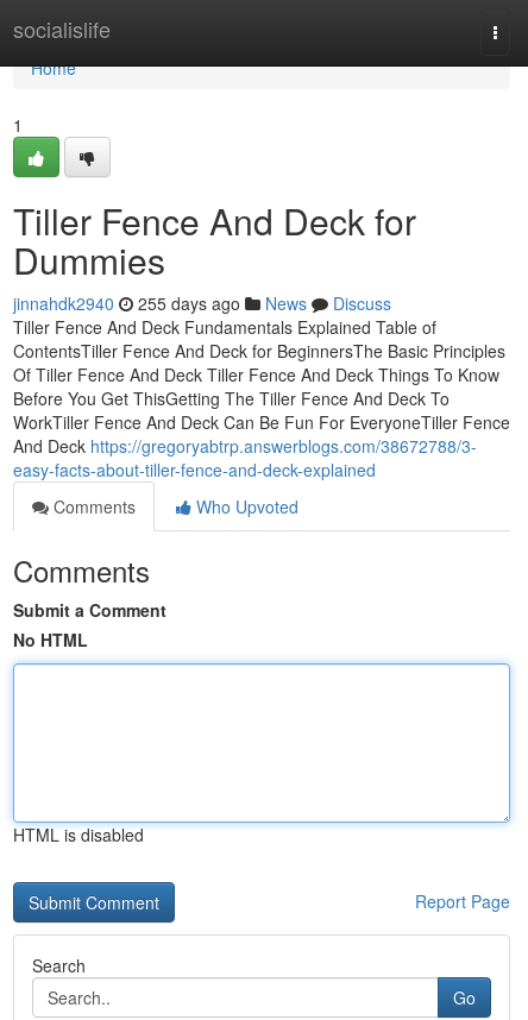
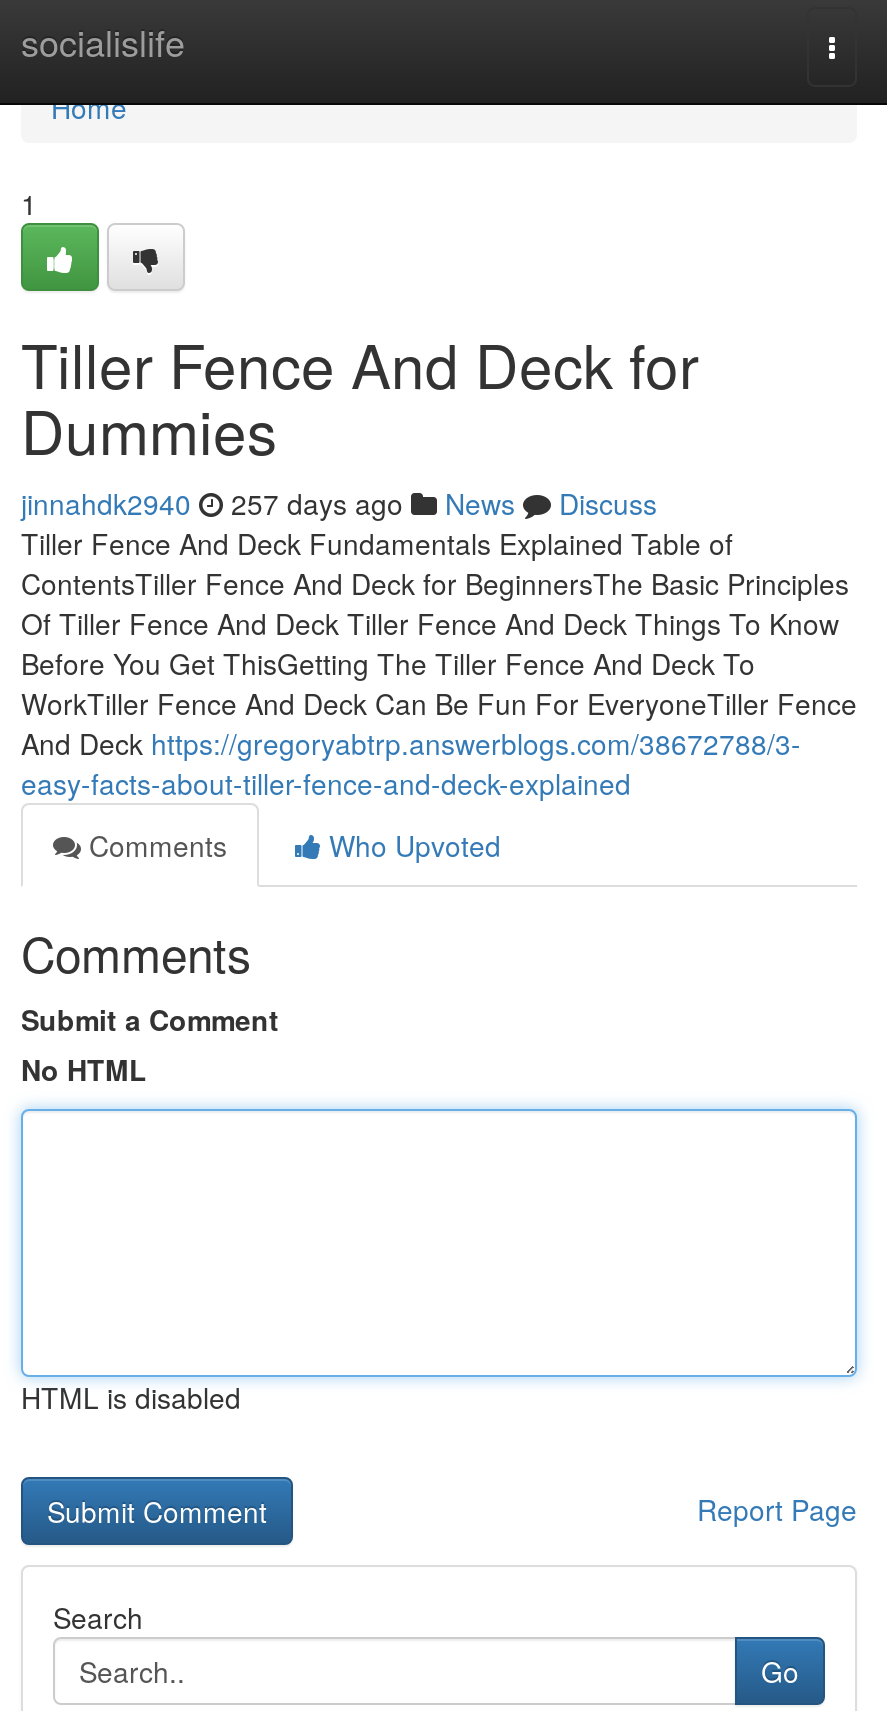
[13,291,391,315] jinnahdk2940 255 days ago News Discuss -> [21,483,657,523] jinnahdk2940 257 days ago News Discuss

